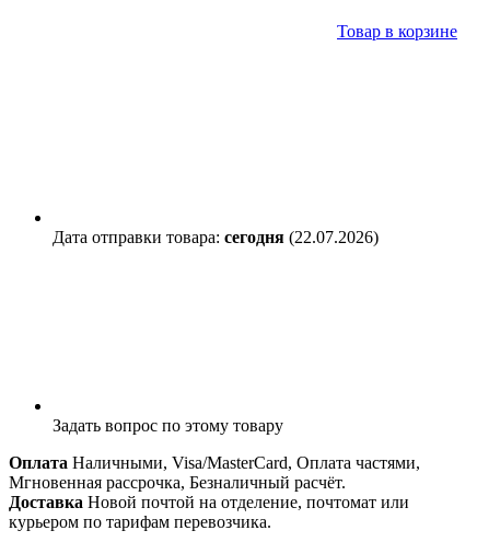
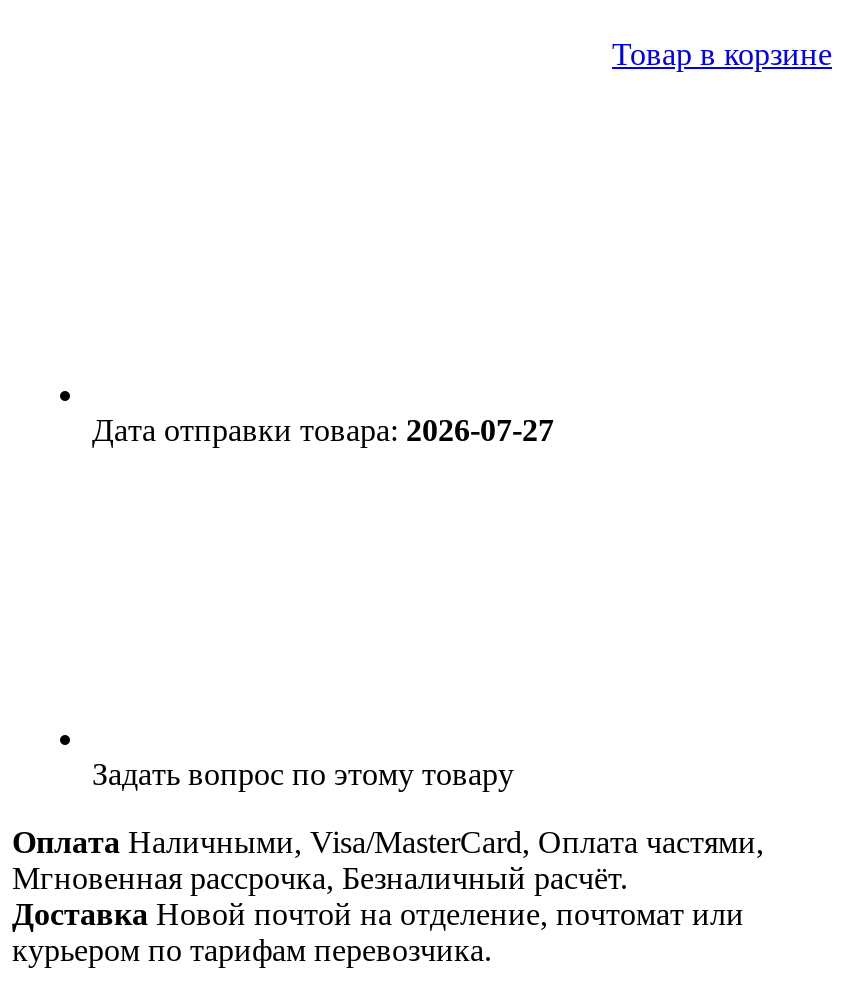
[53,228,379,247] Дата отправки товара: сегодня (22.07.2026) -> [92,414,554,448] Дата отправки товара: 2026-07-27

